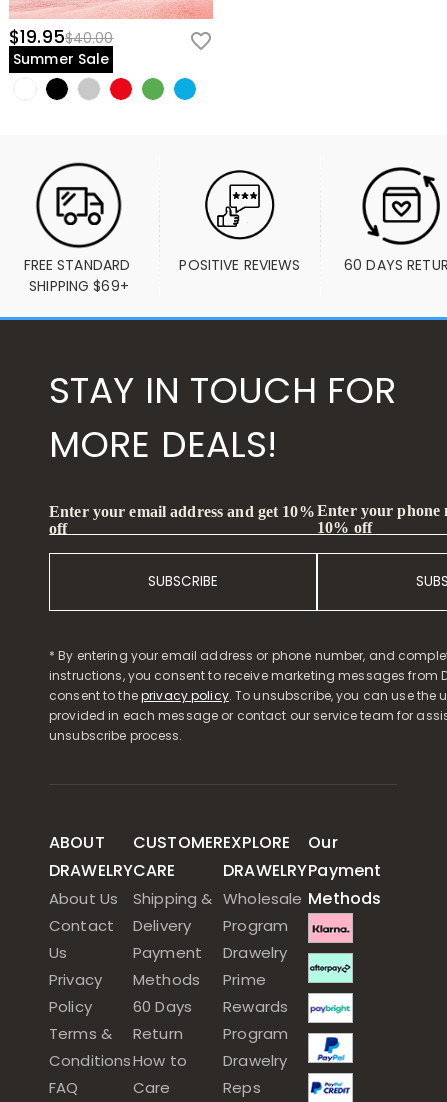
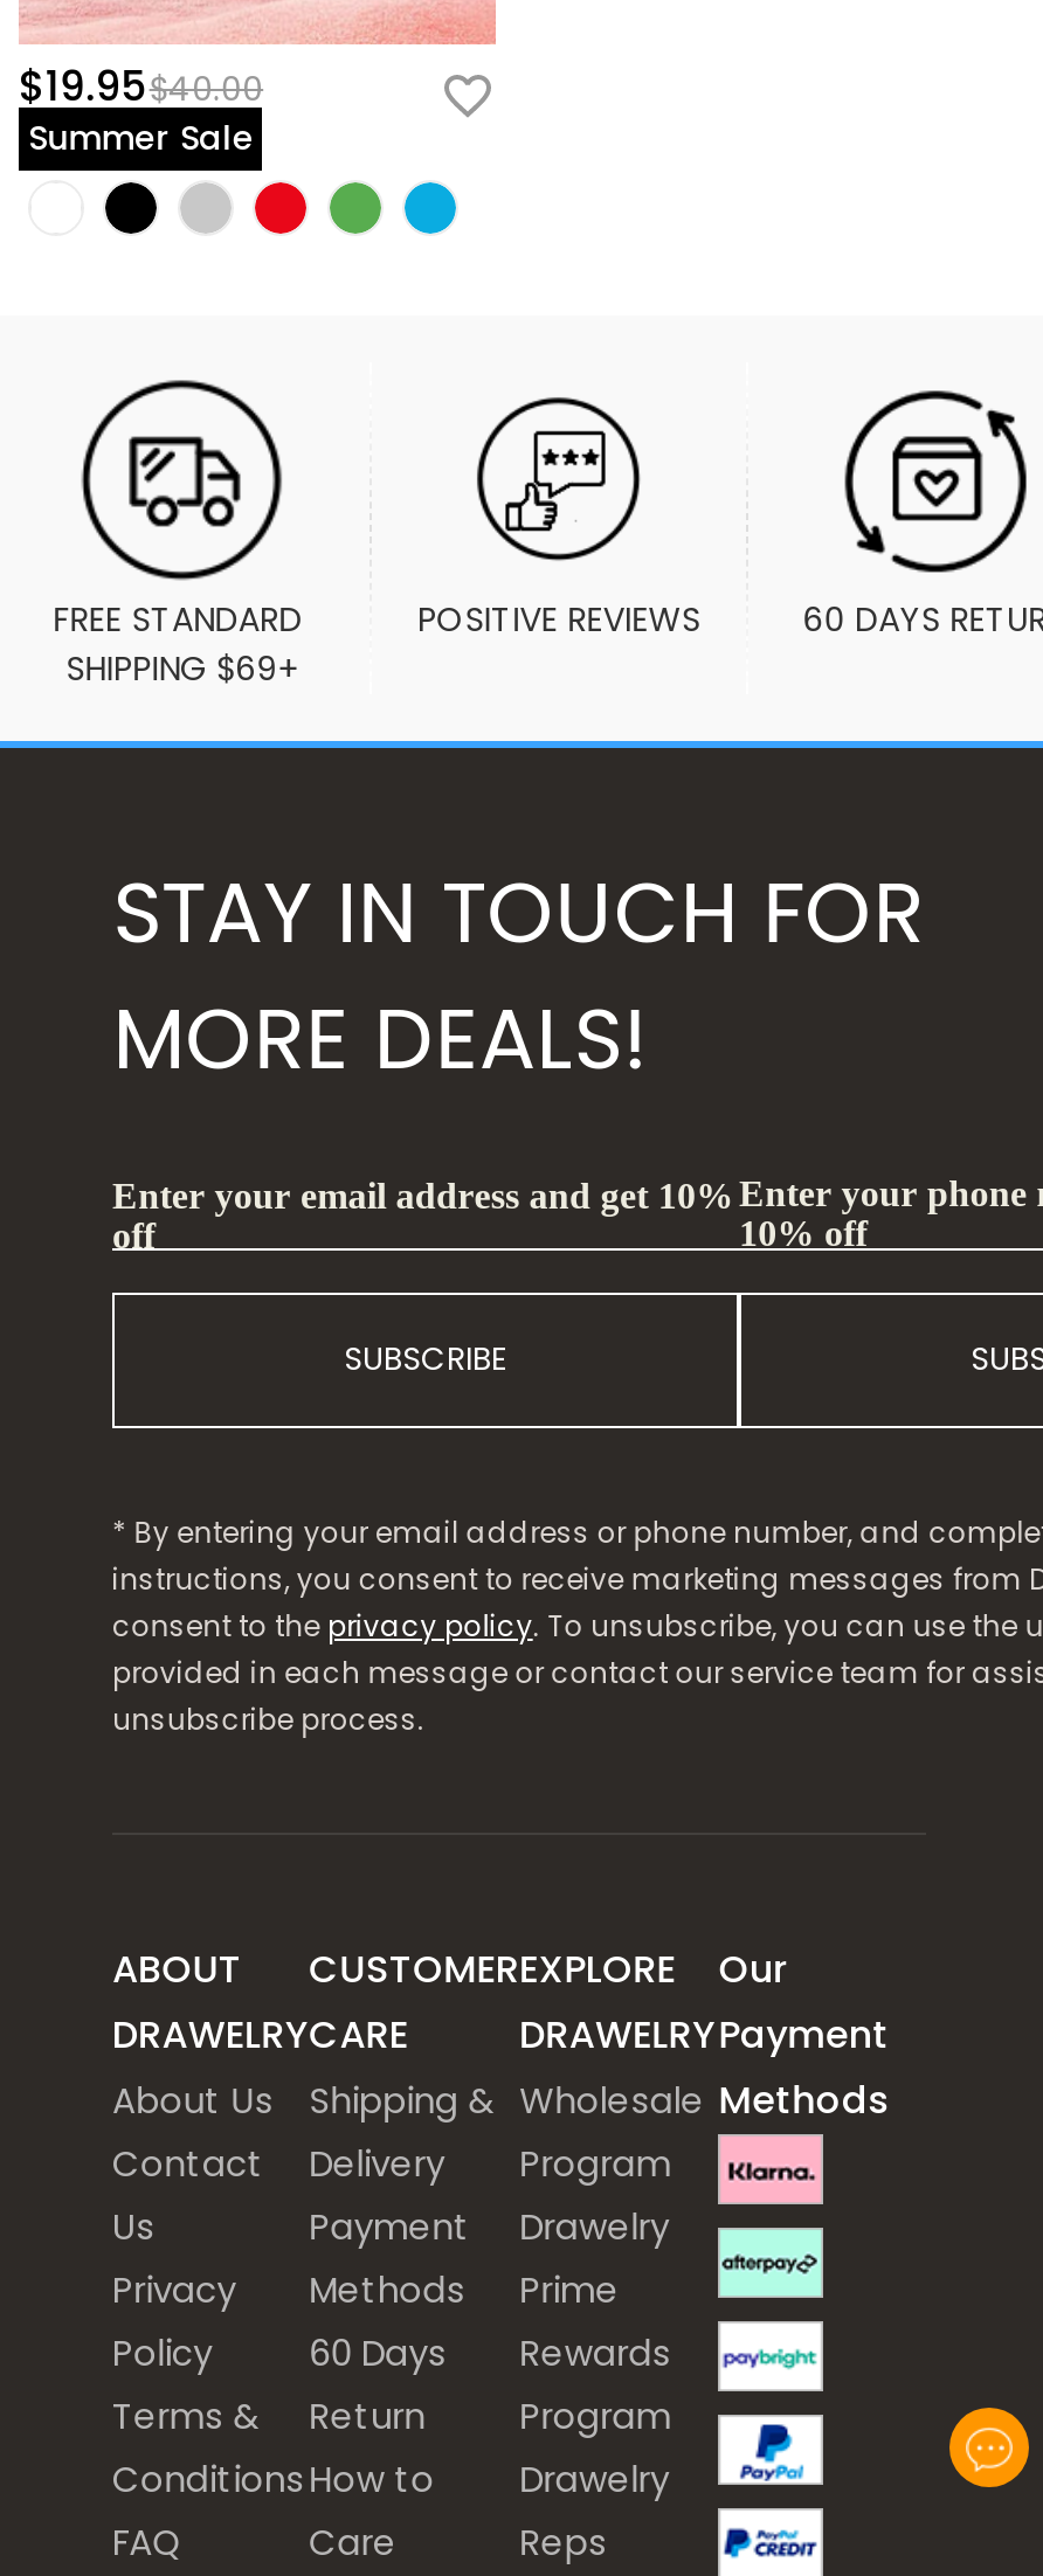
none -> [947,2405,1031,2490] [image]

